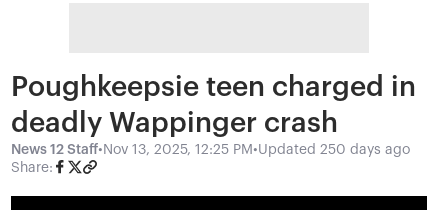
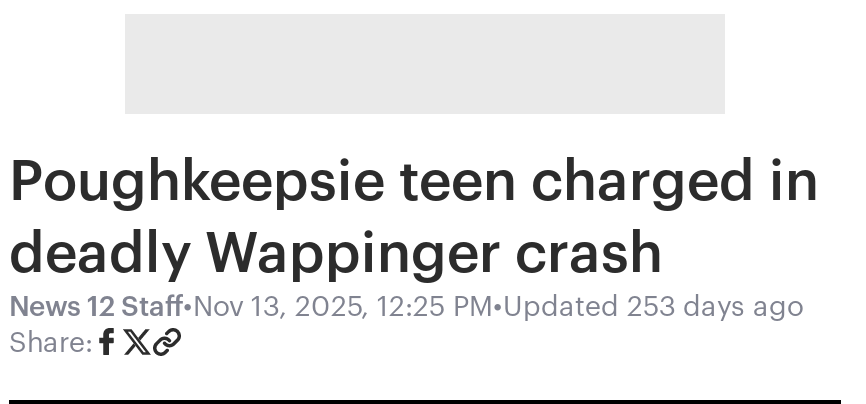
[11,143,410,157] News 12 Staff•Nov 13, 2025, 12:25 PM•Updated 250 days ago -> [9,294,803,322] News 12 Staff•Nov 13, 2025, 12:25 PM•Updated 253 days ago

